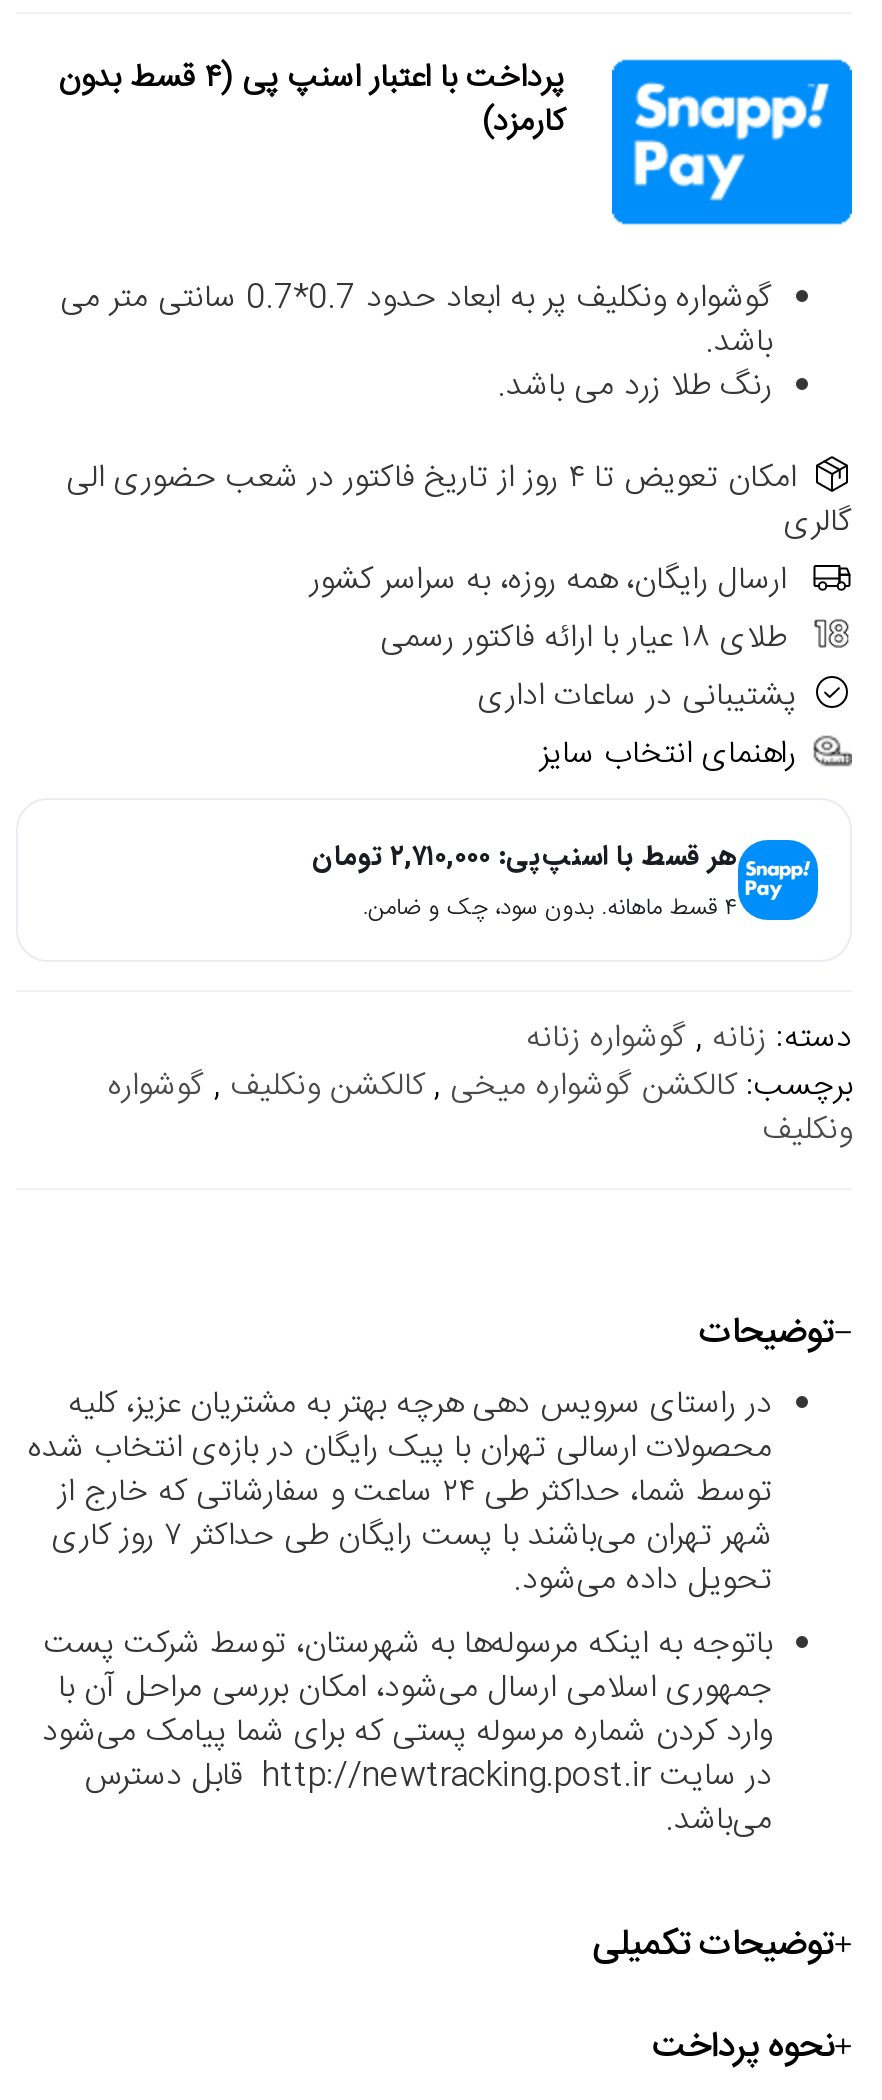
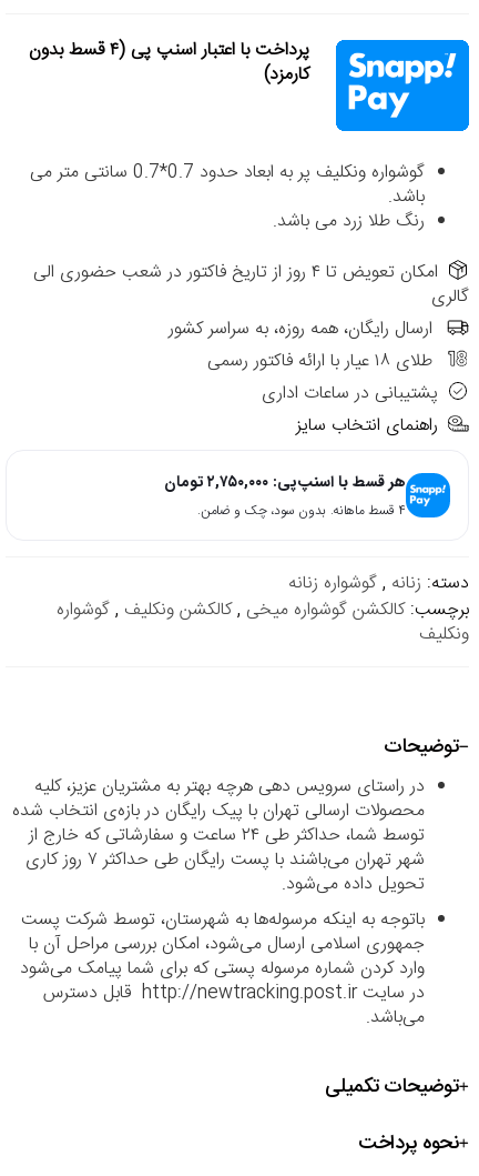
[312,834,738,878] هر قسط با اسنپ‌پی: ۲,۷۱۰,۰۰۰ تومان -> [164,470,406,494] هر قسط با اسنپ‌پی: ۲,۷۵۰,۰۰۰ تومان

